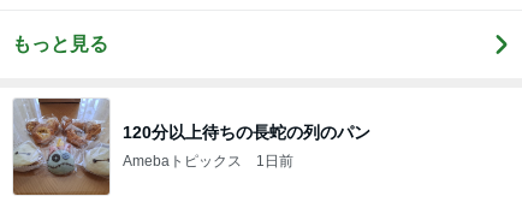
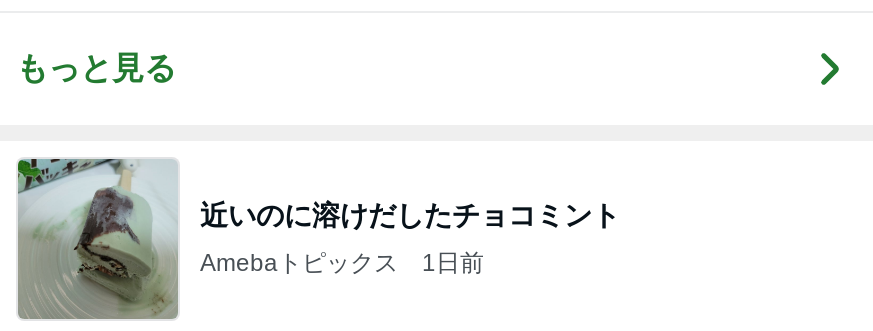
[12,97,370,196] [image] | 120分以上待ちの長蛇の列のパン -> [16,157,620,321] [image] | 近いのに溶けだしたチョコミント

